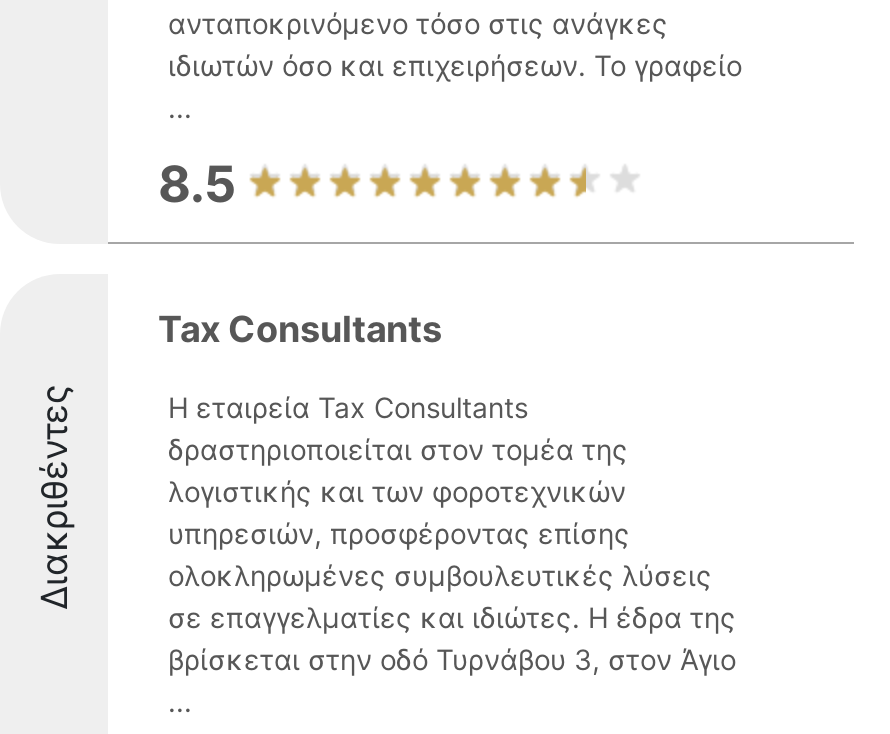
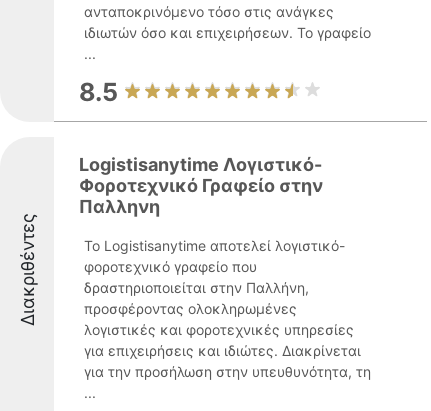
[158,308,442,350] Tax Consultants -> [79,154,323,217] Logistisanytime Λογιστικό- | Φοροτεχνικό Γραφείο στην | Παλληνη
[168,390,736,676] Η εταιρεία Tax Consultants | δραστηριοποιείται στον τομέα της | λογιστικής και των φοροτεχνικών | υπηρεσιών, προσφέροντας επίσης | ολοκληρωμένες συμβουλευτικές λύσεις | σε επαγγελματίες και ιδιώτες. Η έδρα της | βρίσκεται στην οδό Τυρνάβου 3, στον Άγιο -> [84,237,371,380] Το Logistisanytime αποτελεί λογιστικό- | φοροτεχνικό γραφείο που | δραστηριοποιείται στην Παλλήνη, | προσφέροντας ολοκληρωμένες | λογιστικές και φοροτεχνικές υπηρεσίες | για επιχειρήσεις και ιδιώτες. Διακρίνεται | για την προσήλωση στην υπευθυνότητα, τη

